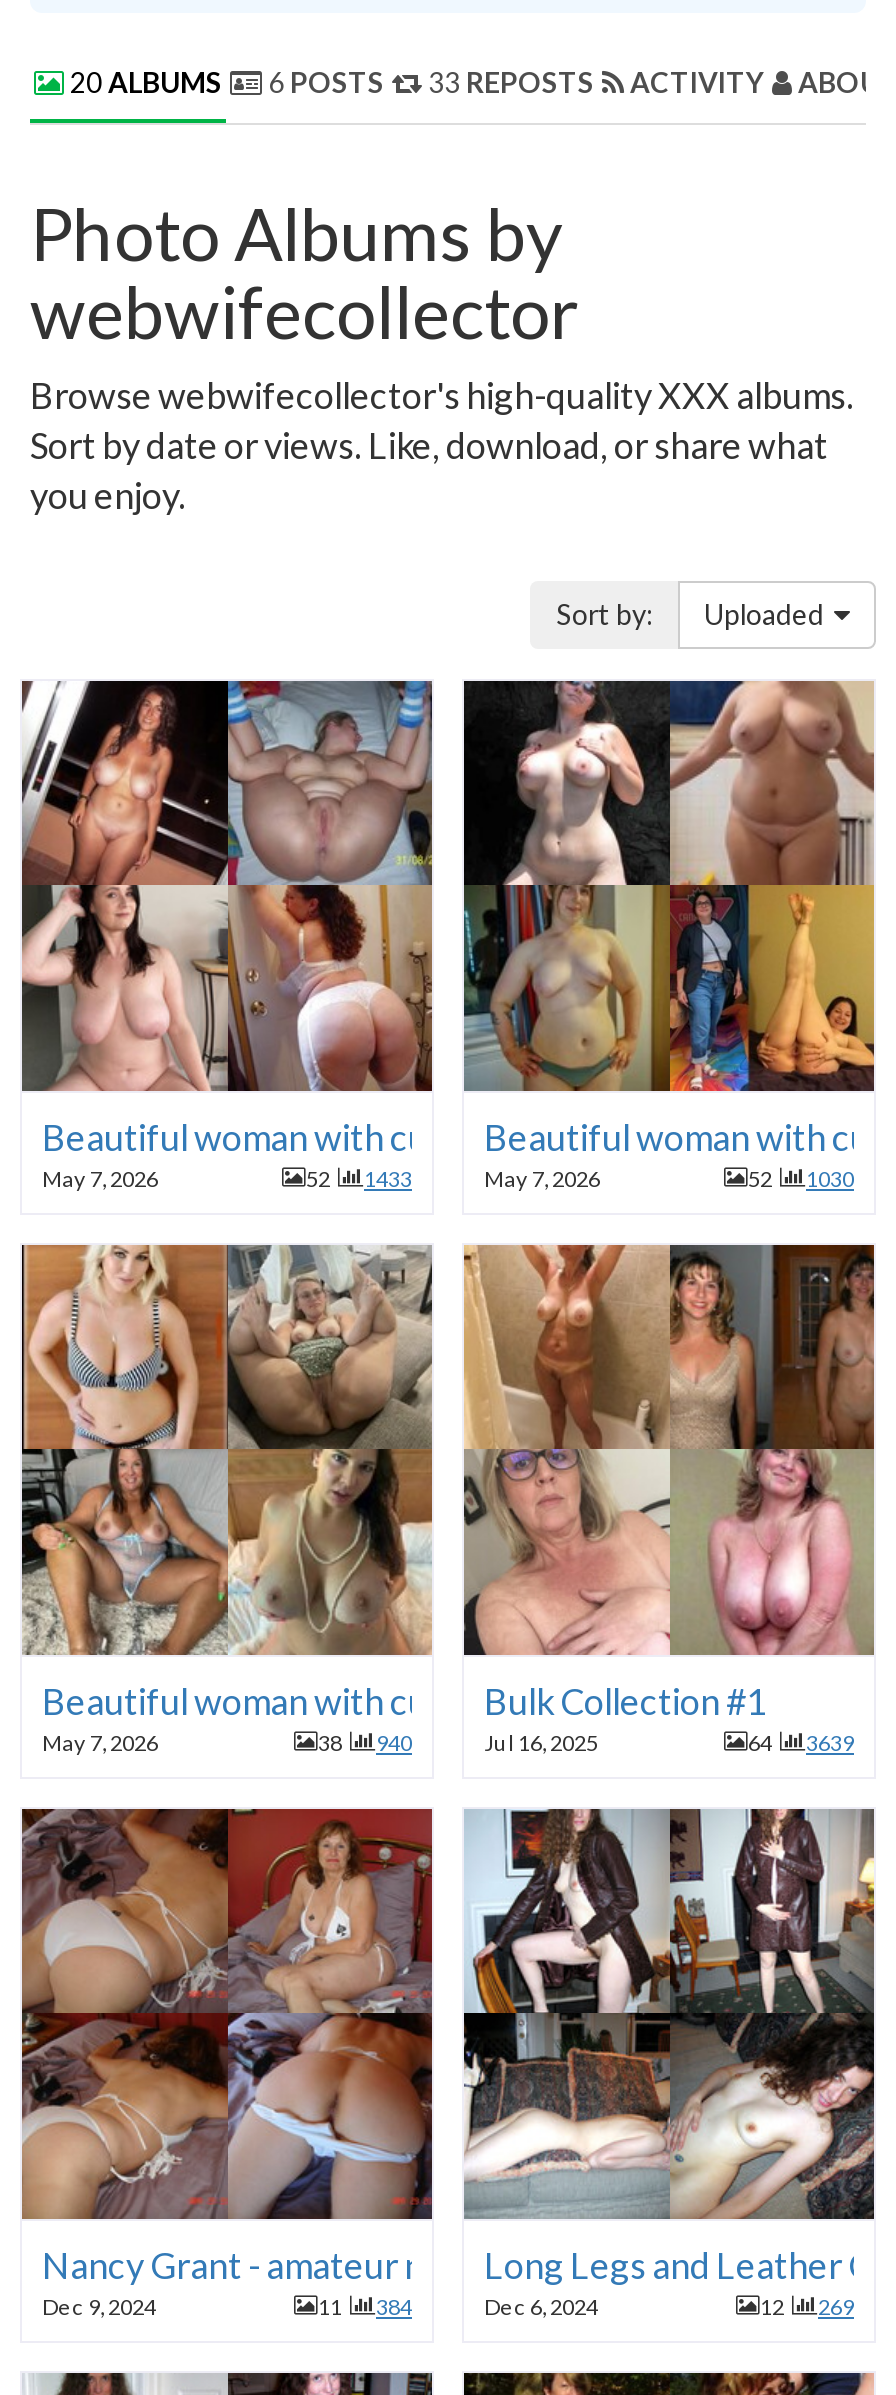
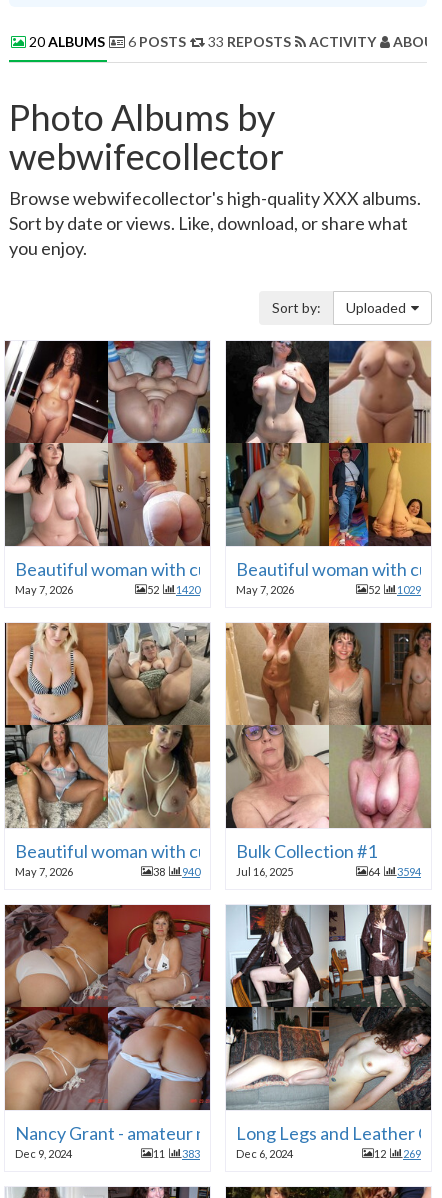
[306,1165,412,1191] 52 1433 -> [147,583,200,596] 52 1420
[748,1165,854,1191] 52 1030 -> [368,583,421,596] 52 1029
[748,1729,854,1755] 64 3639 -> [368,865,421,878] 64 3594
[318,2293,412,2319] 11 384 -> [153,1147,200,1160] 11 383

